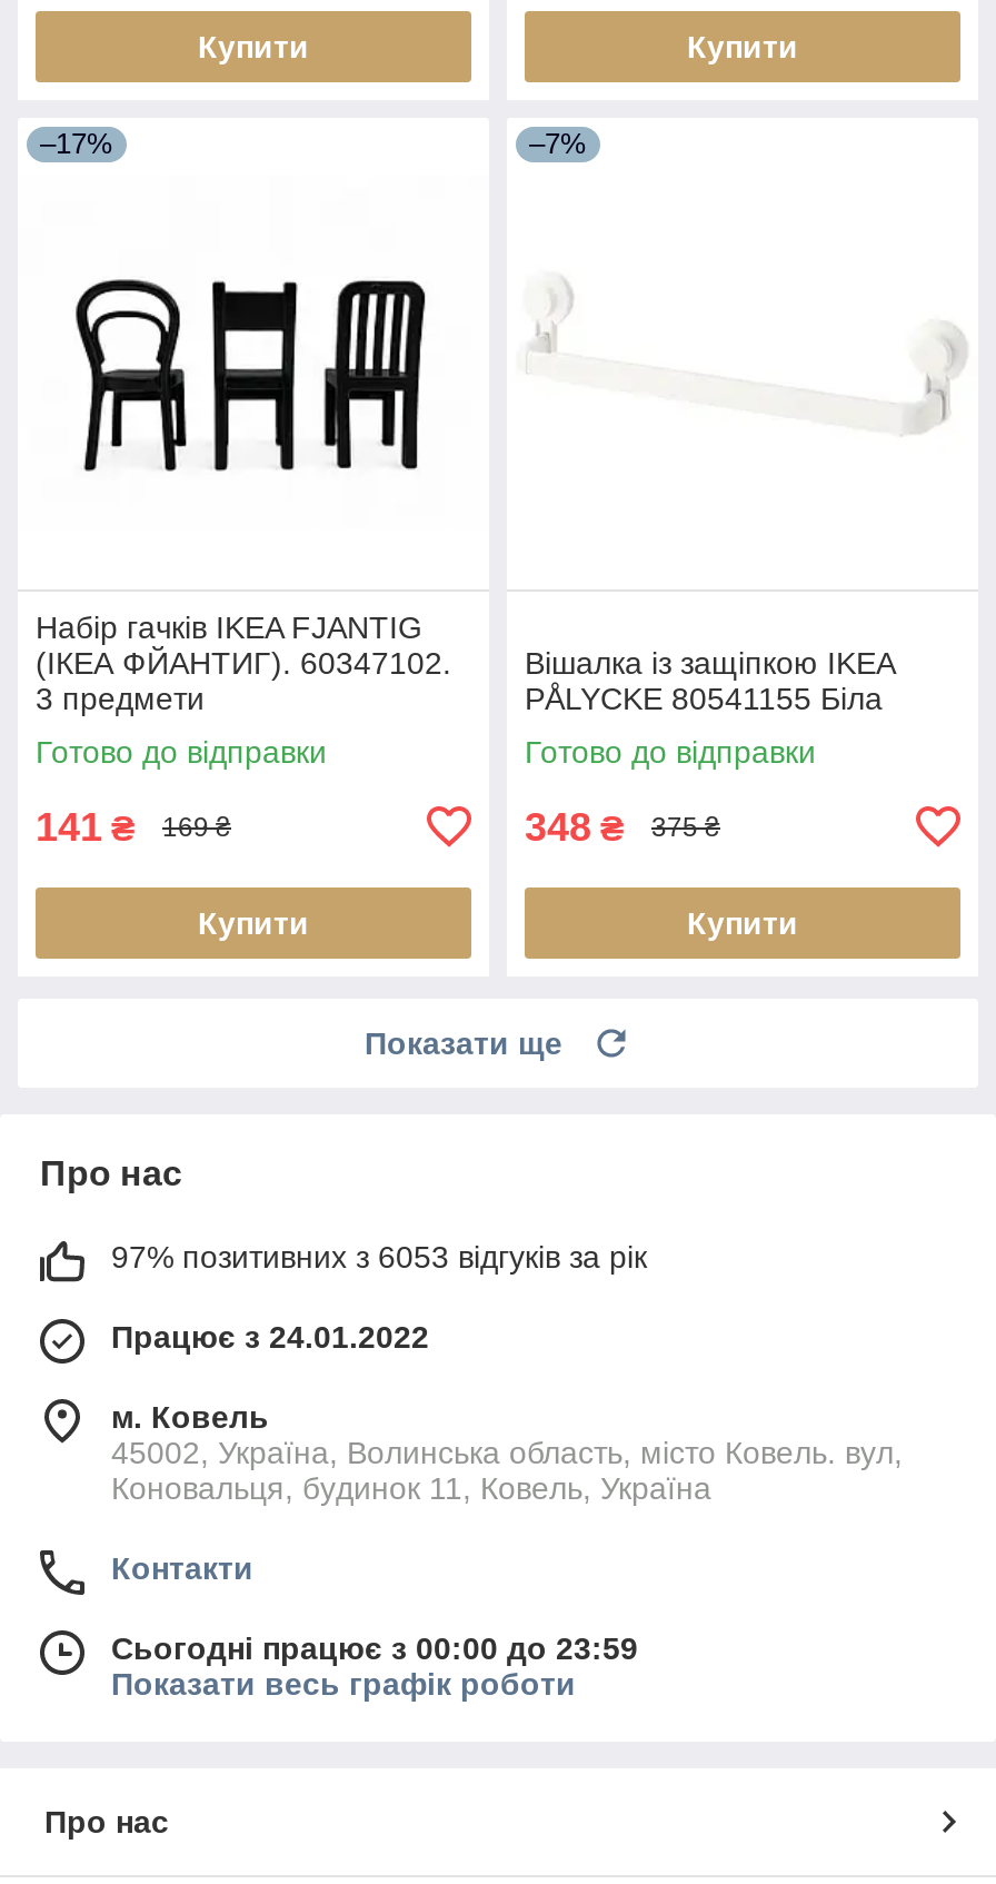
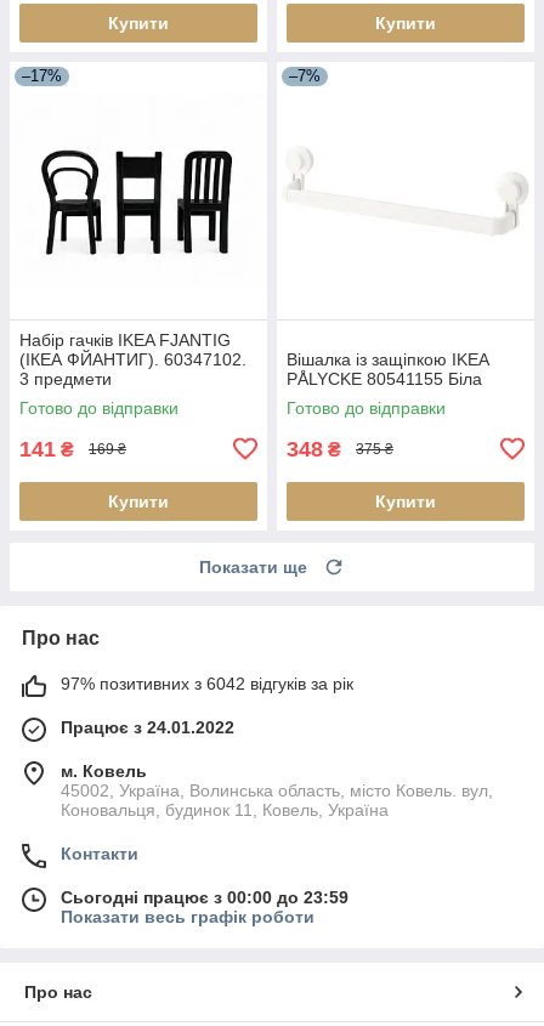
[111,1239,647,1274] 97% позитивних з 6053 відгуків за рік -> [61,674,353,693] 97% позитивних з 6042 відгуків за рік

